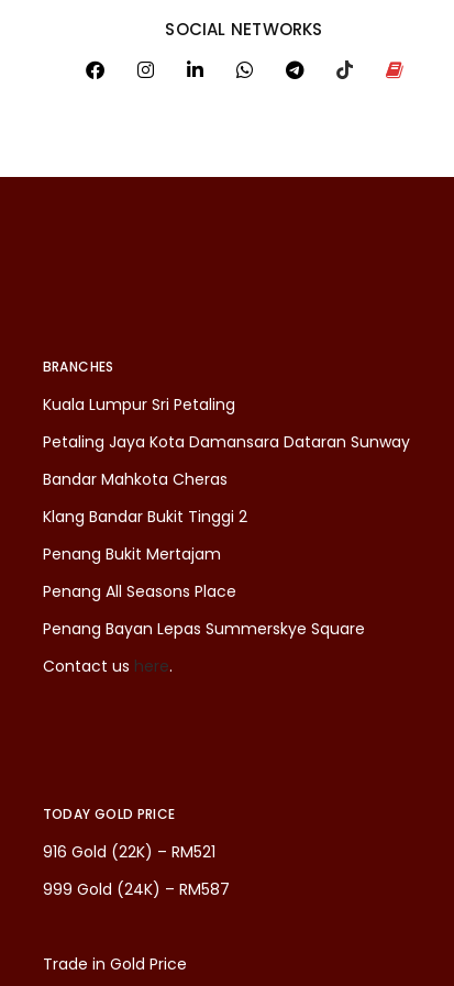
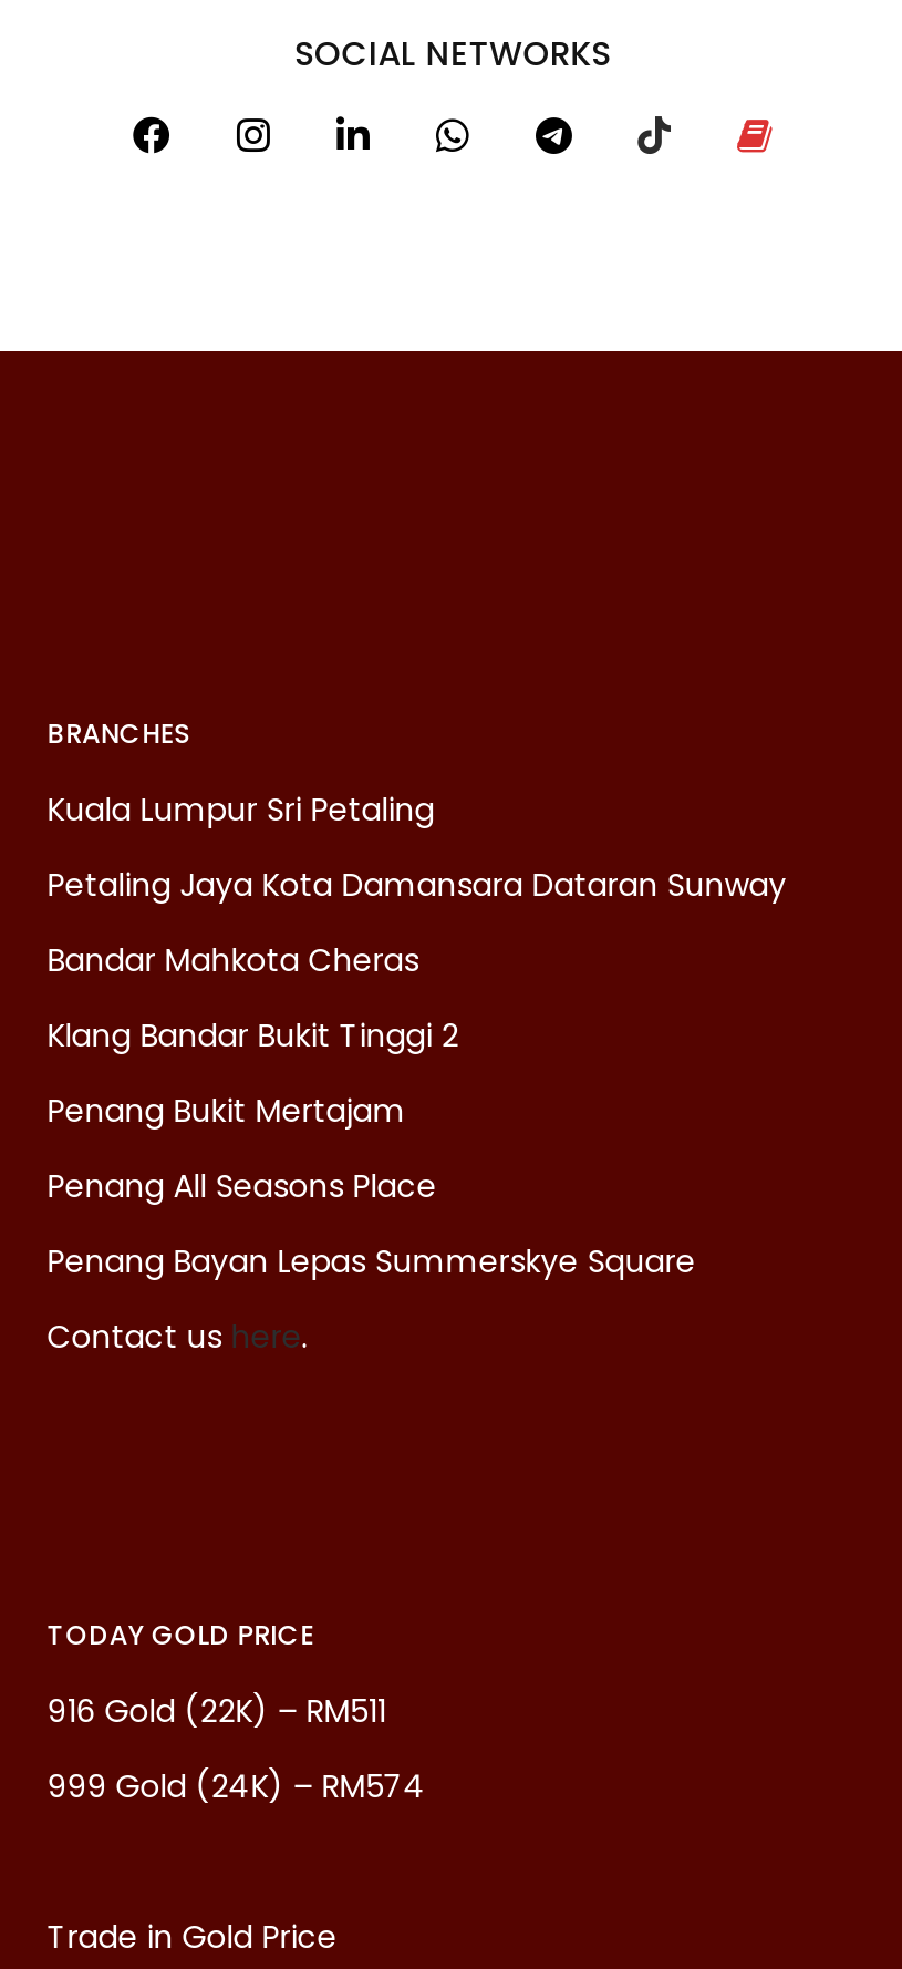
[43,841,215,863] 916 Gold (22K) – RM521 -> [47,1689,386,1733] 916 Gold (22K) – RM511
[43,878,230,900] 999 Gold (24K) – RM587 -> [47,1764,426,1808] 999 Gold (24K) – RM574

